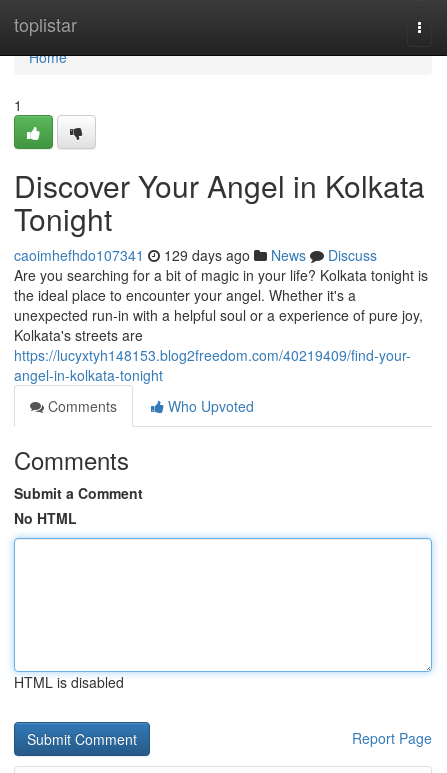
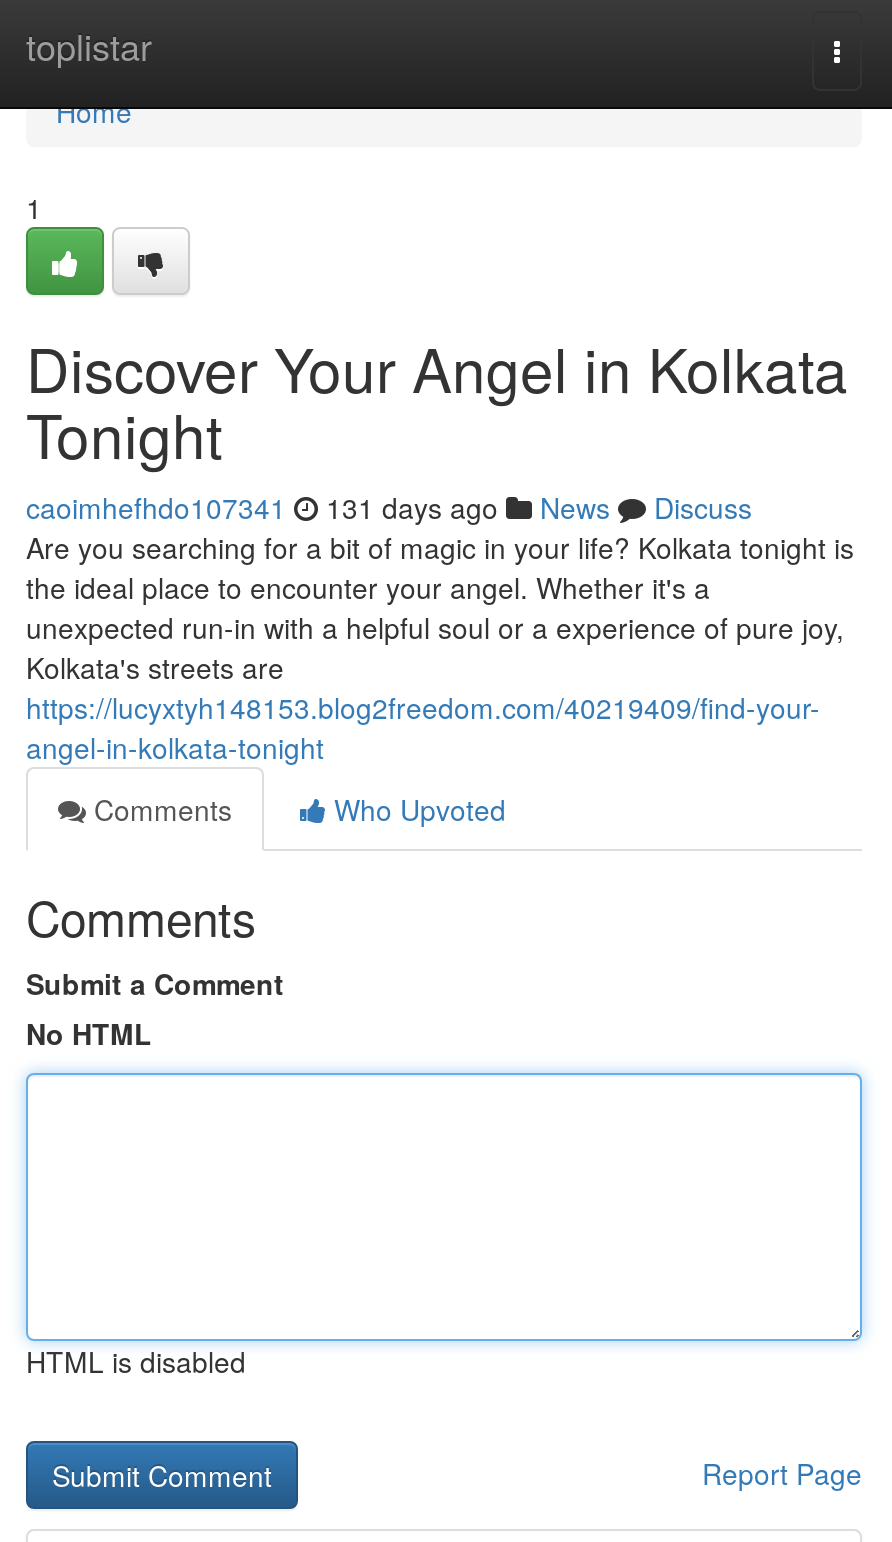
[14,245,377,265] caoimhefhdo107341 129 days ago News Discuss -> [26,487,752,527] caoimhefhdo107341 131 days ago News Discuss

